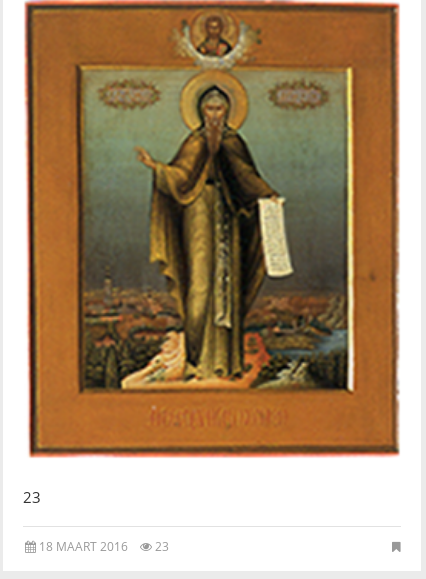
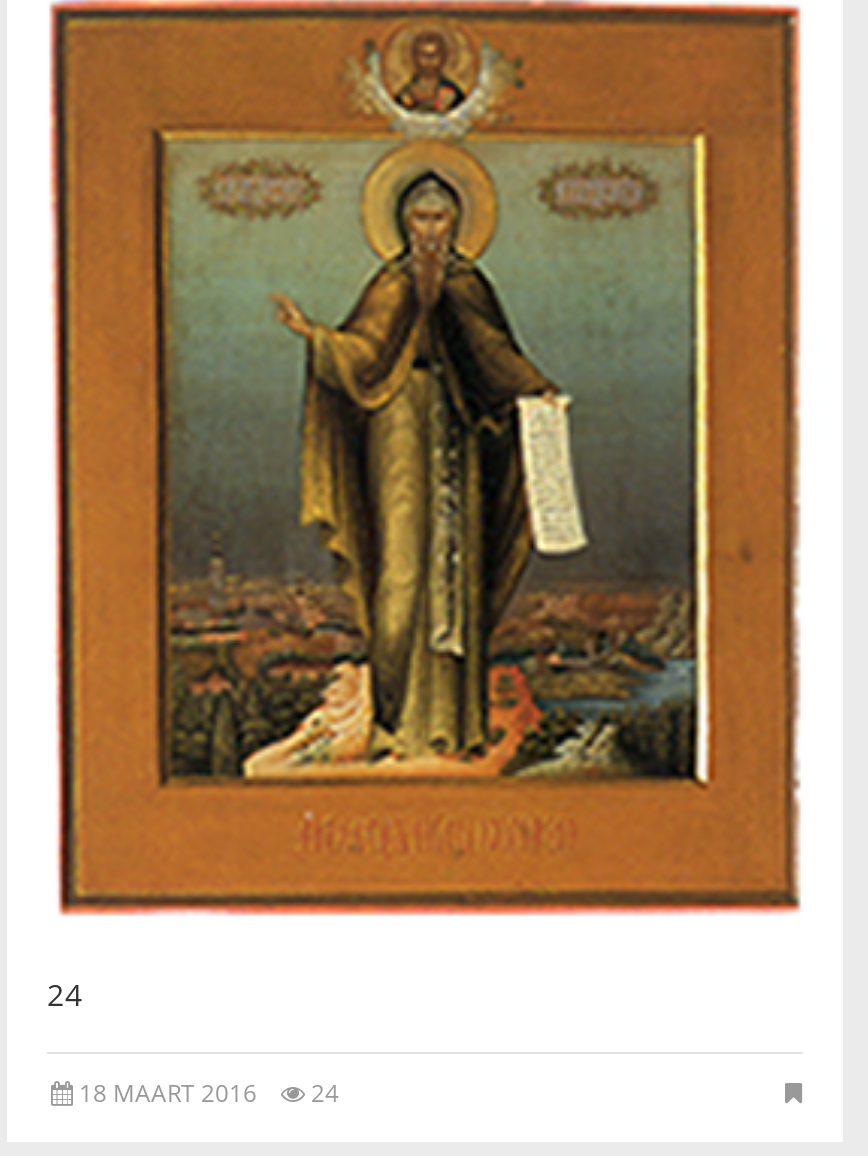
[23,486,41,506] 23 -> [47,973,83,1013] 24
[155,537,169,554] 23 -> [311,1075,339,1109] 24

